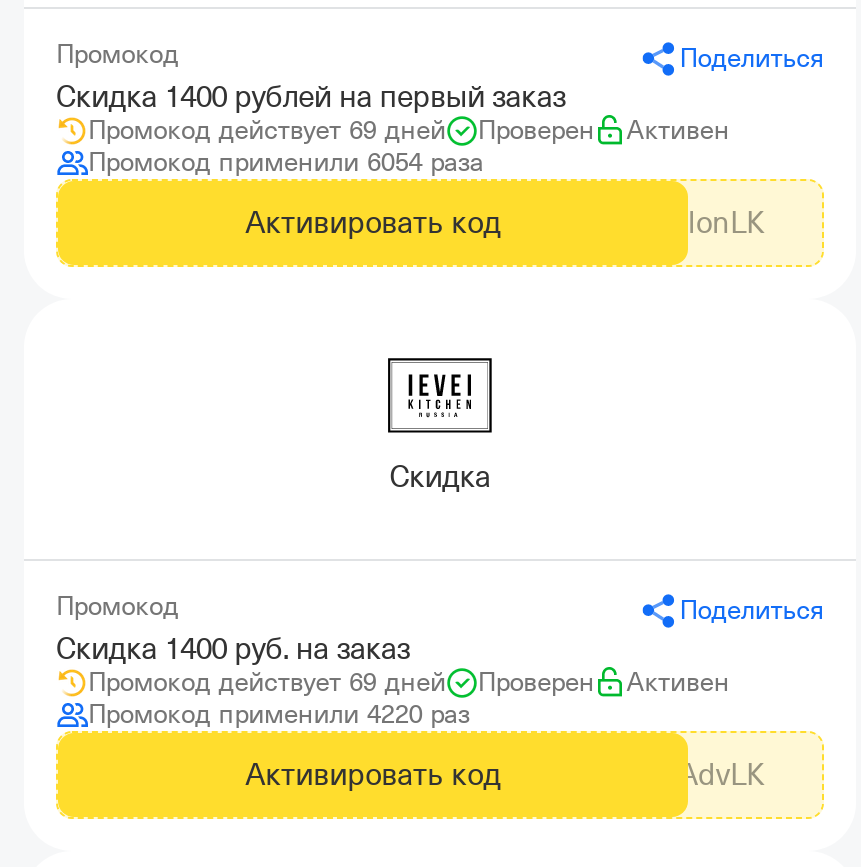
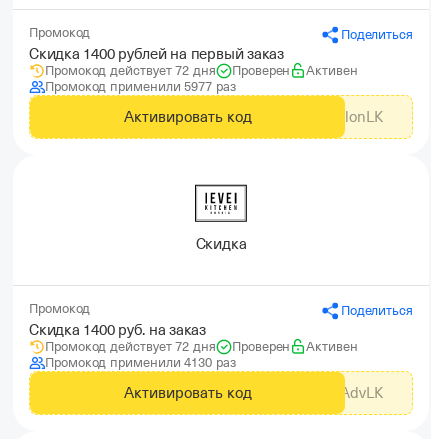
[88,115,446,145] Промокод действует 69 дней -> [45,63,216,78] Промокод действует 72 дня
[88,147,484,177] Промокод применили 6054 раза -> [45,79,236,94] Промокод применили 5977 раз
[88,667,446,697] Промокод действует 69 дней -> [45,339,216,354] Промокод действует 72 дня
[88,699,470,729] Промокод применили 4220 раз -> [45,355,236,370] Промокод применили 4130 раз

